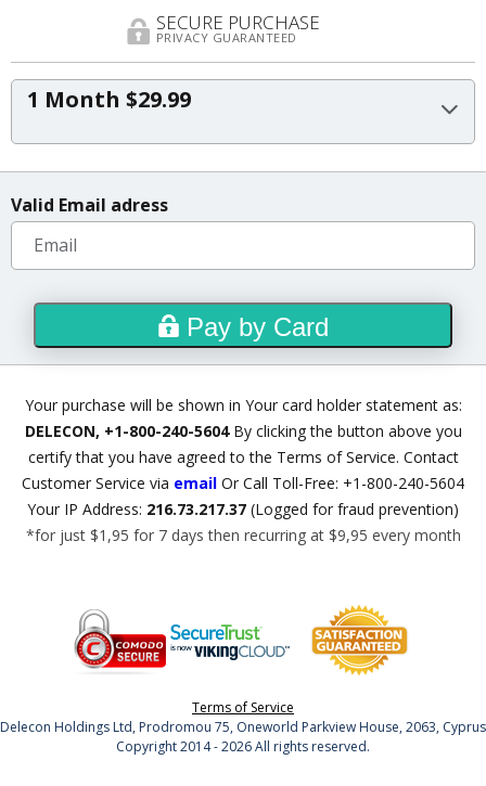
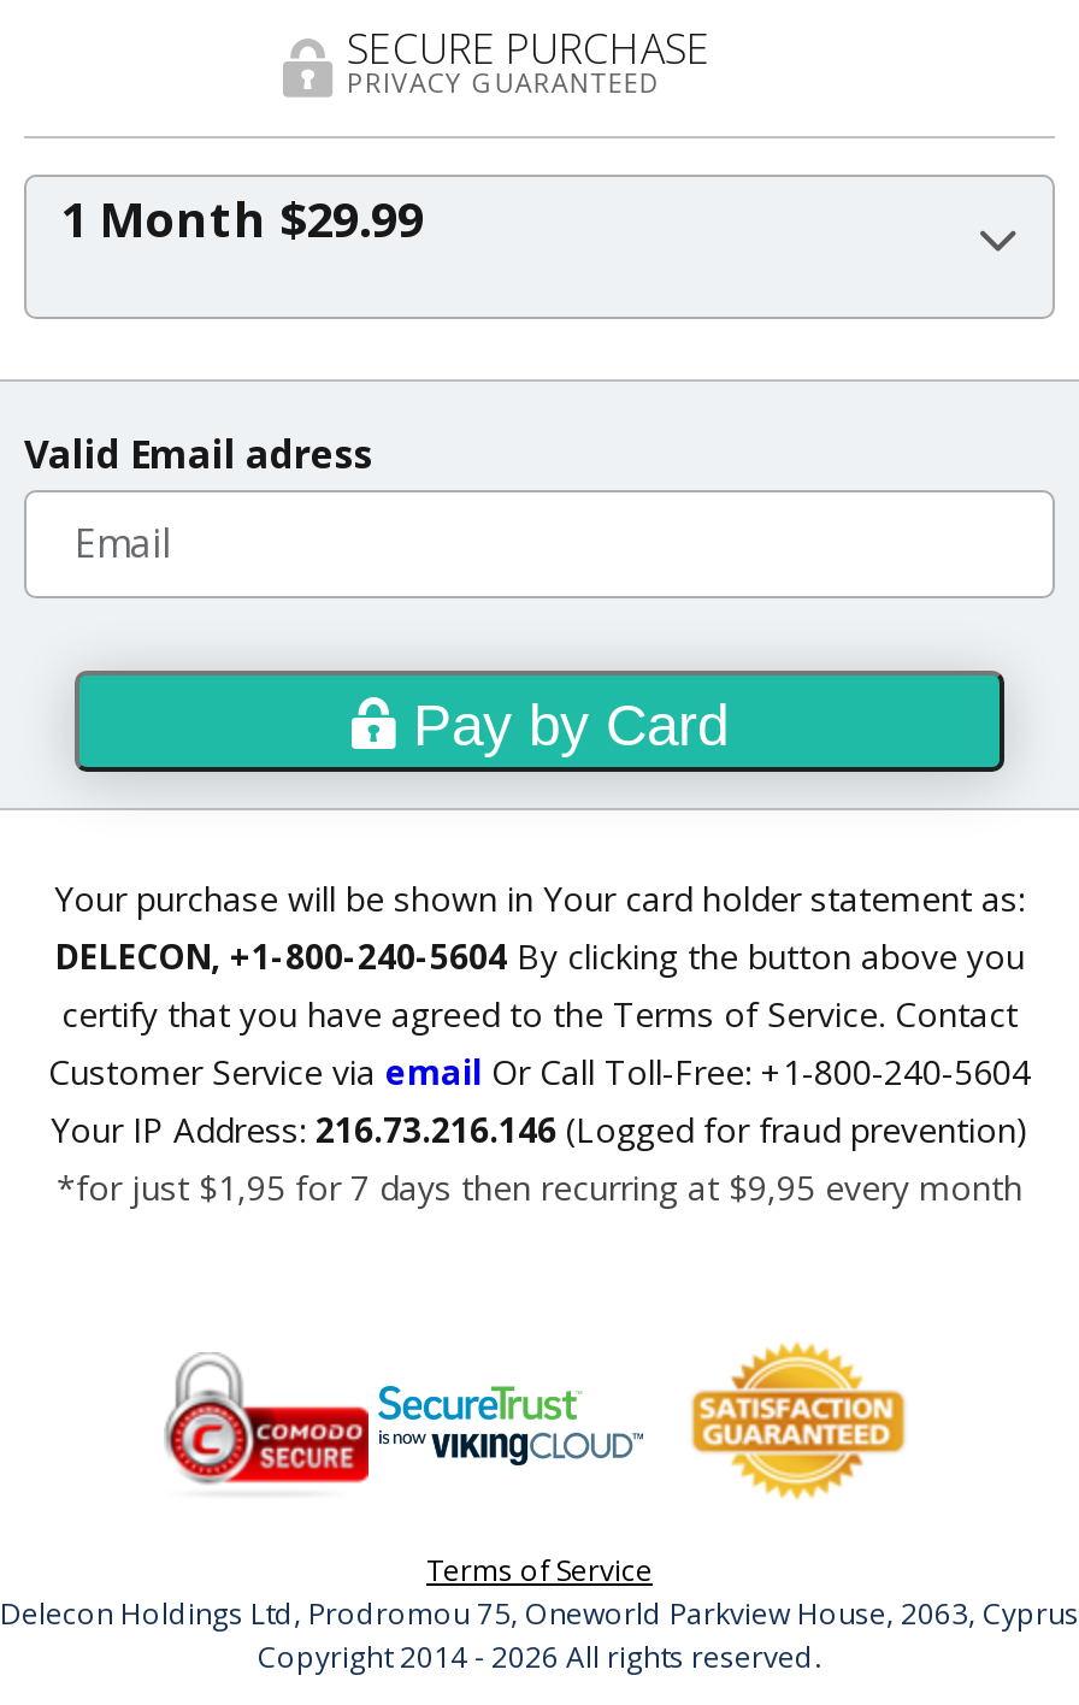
[27,499,459,519] Your IP Address: 216.73.217.37 (Logged for fraud prevention) -> [51,1107,1028,1152] Your IP Address: 216.73.216.146 (Logged for fraud prevention)

